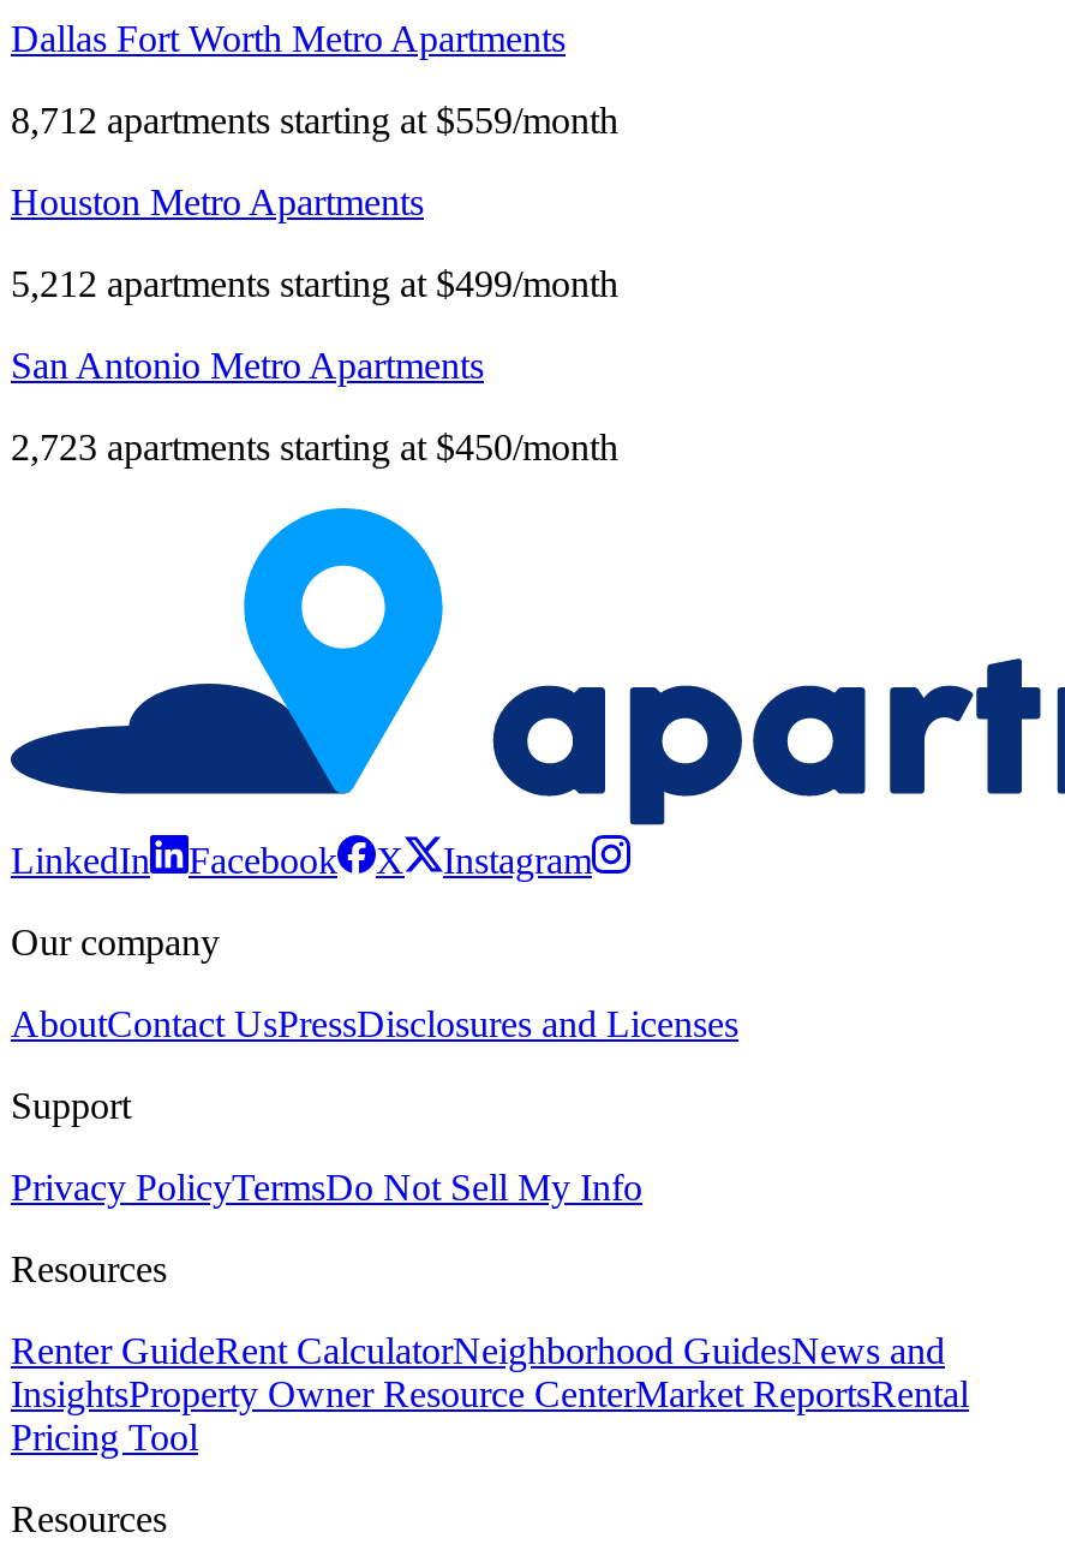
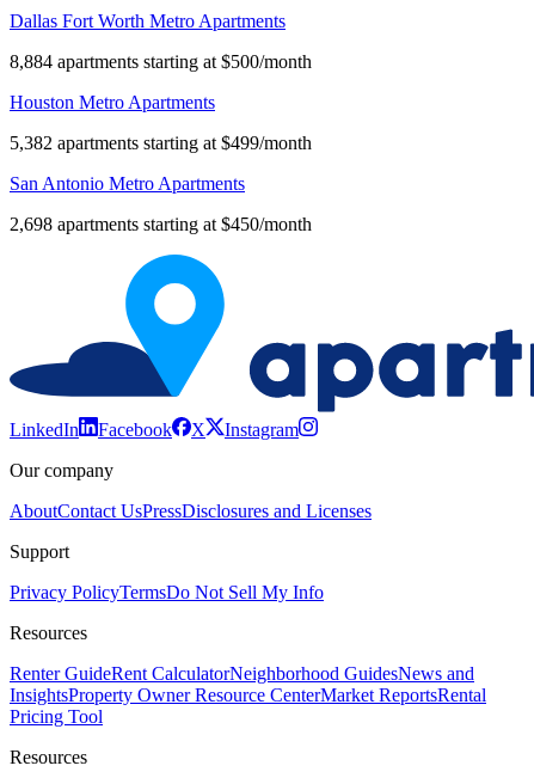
[11,99,618,140] 8,712 apartments starting at $559/month -> [10,51,312,71] 8,884 apartments starting at $500/month
[11,262,618,303] 5,212 apartments starting at $499/month -> [10,132,312,153] 5,382 apartments starting at $499/month
[11,426,618,467] 2,723 apartments starting at $450/month -> [10,214,312,234] 2,698 apartments starting at $450/month

